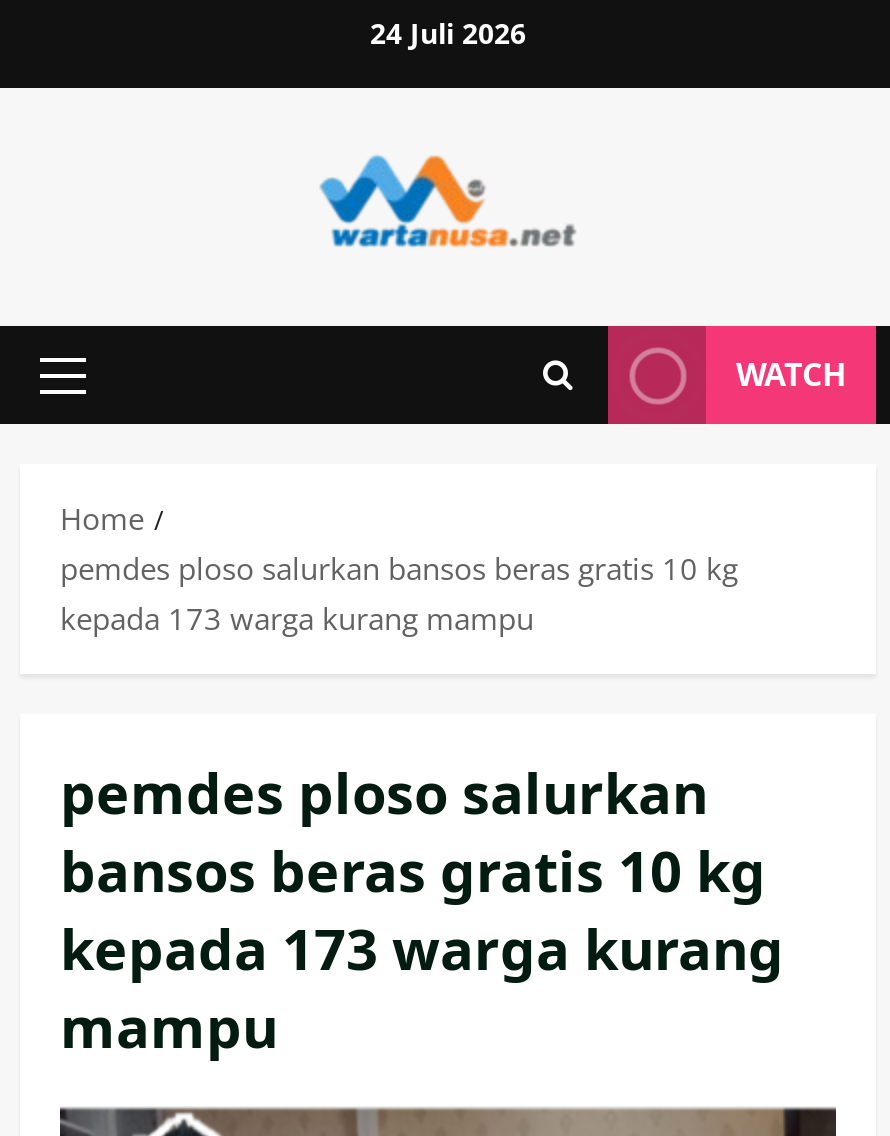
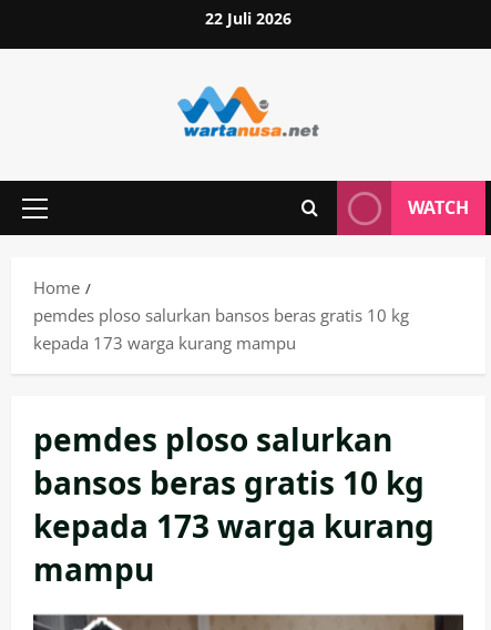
[370,14,526,52] 24 Juli 2026 -> [205,8,291,29] 22 Juli 2026

